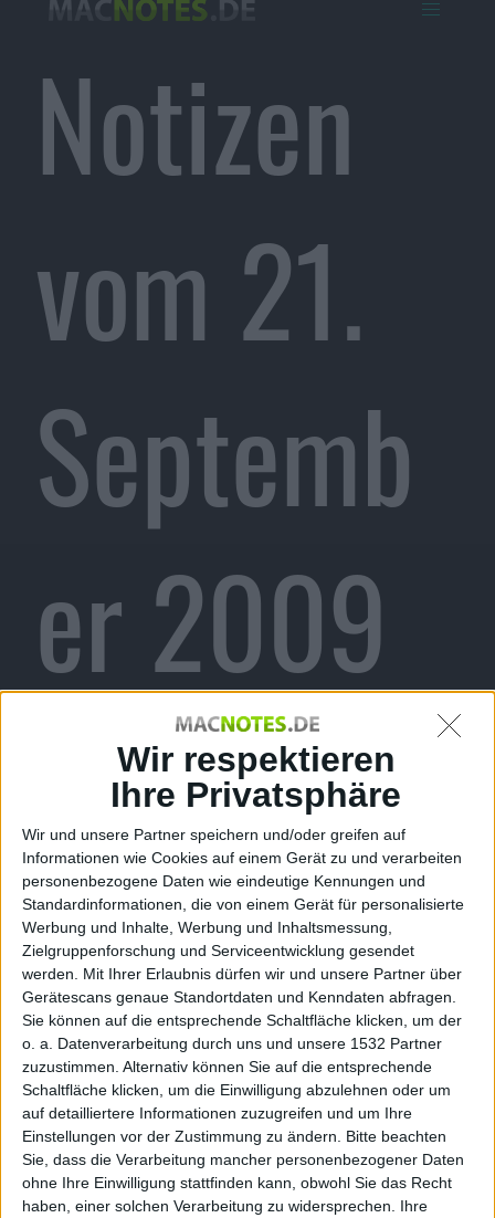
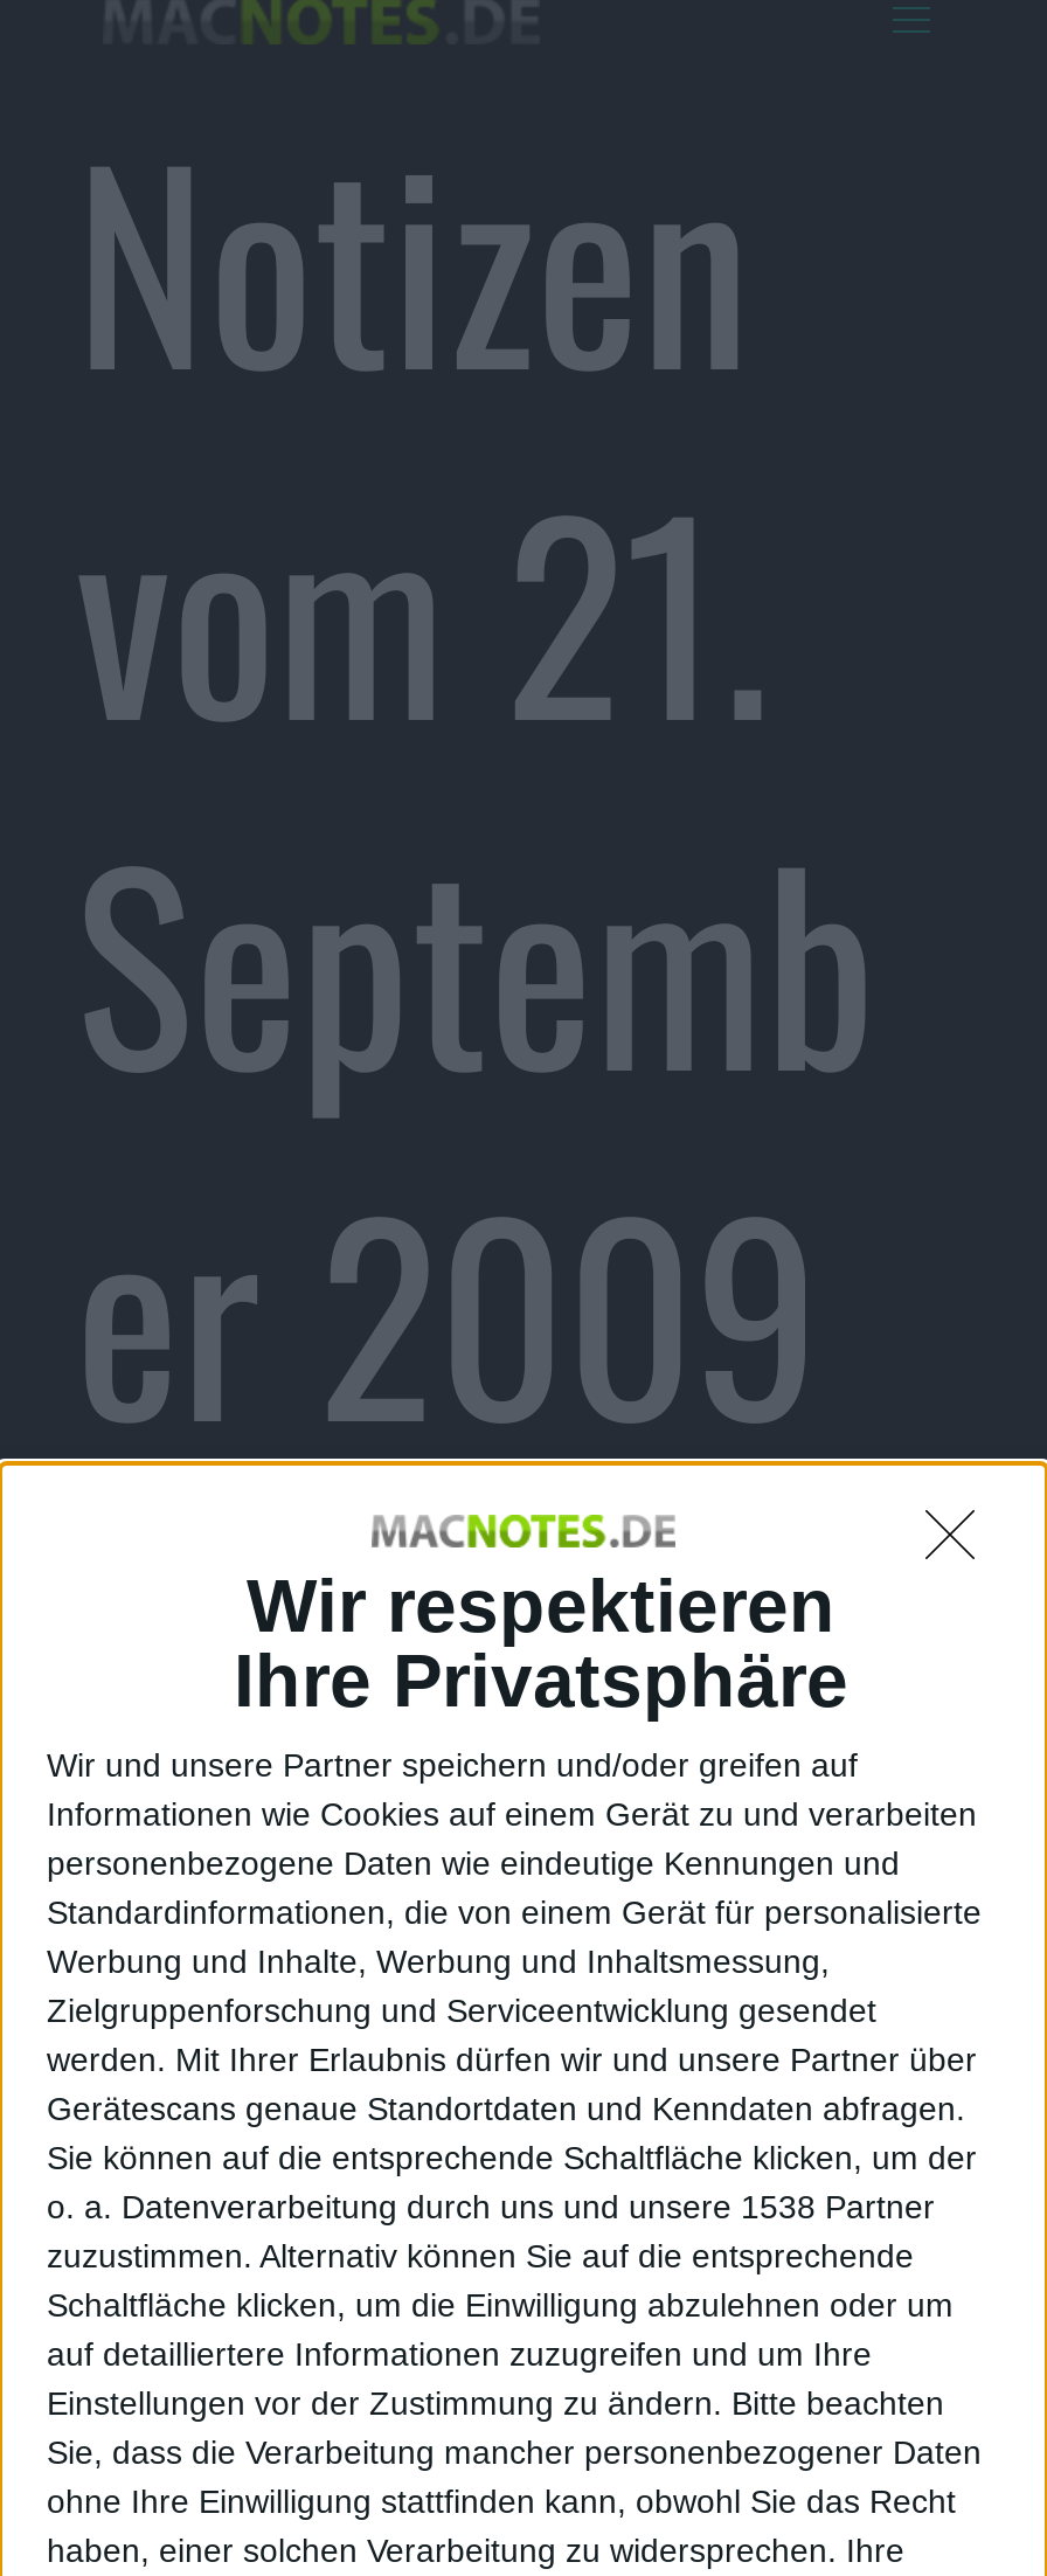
[22,1034,442,1052] o. a. Datenverarbeitung durch uns und unsere 1532 Partner -> [47,2188,935,2225] o. a. Datenverarbeitung durch uns und unsere 1538 Partner

